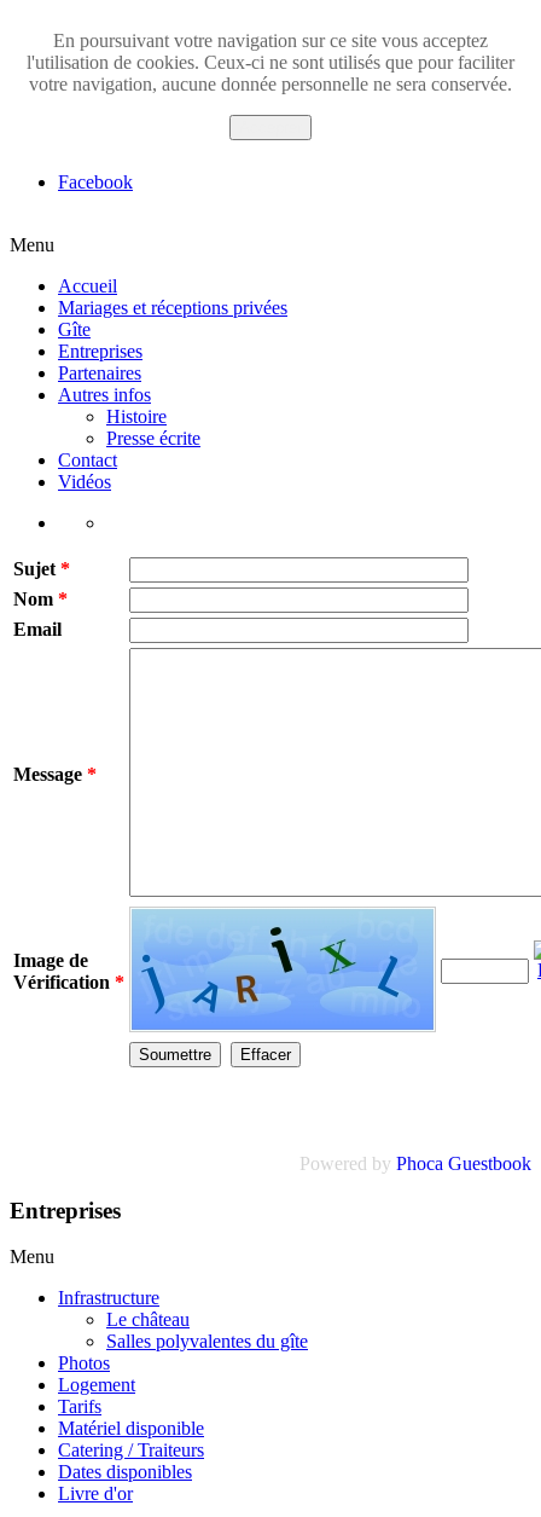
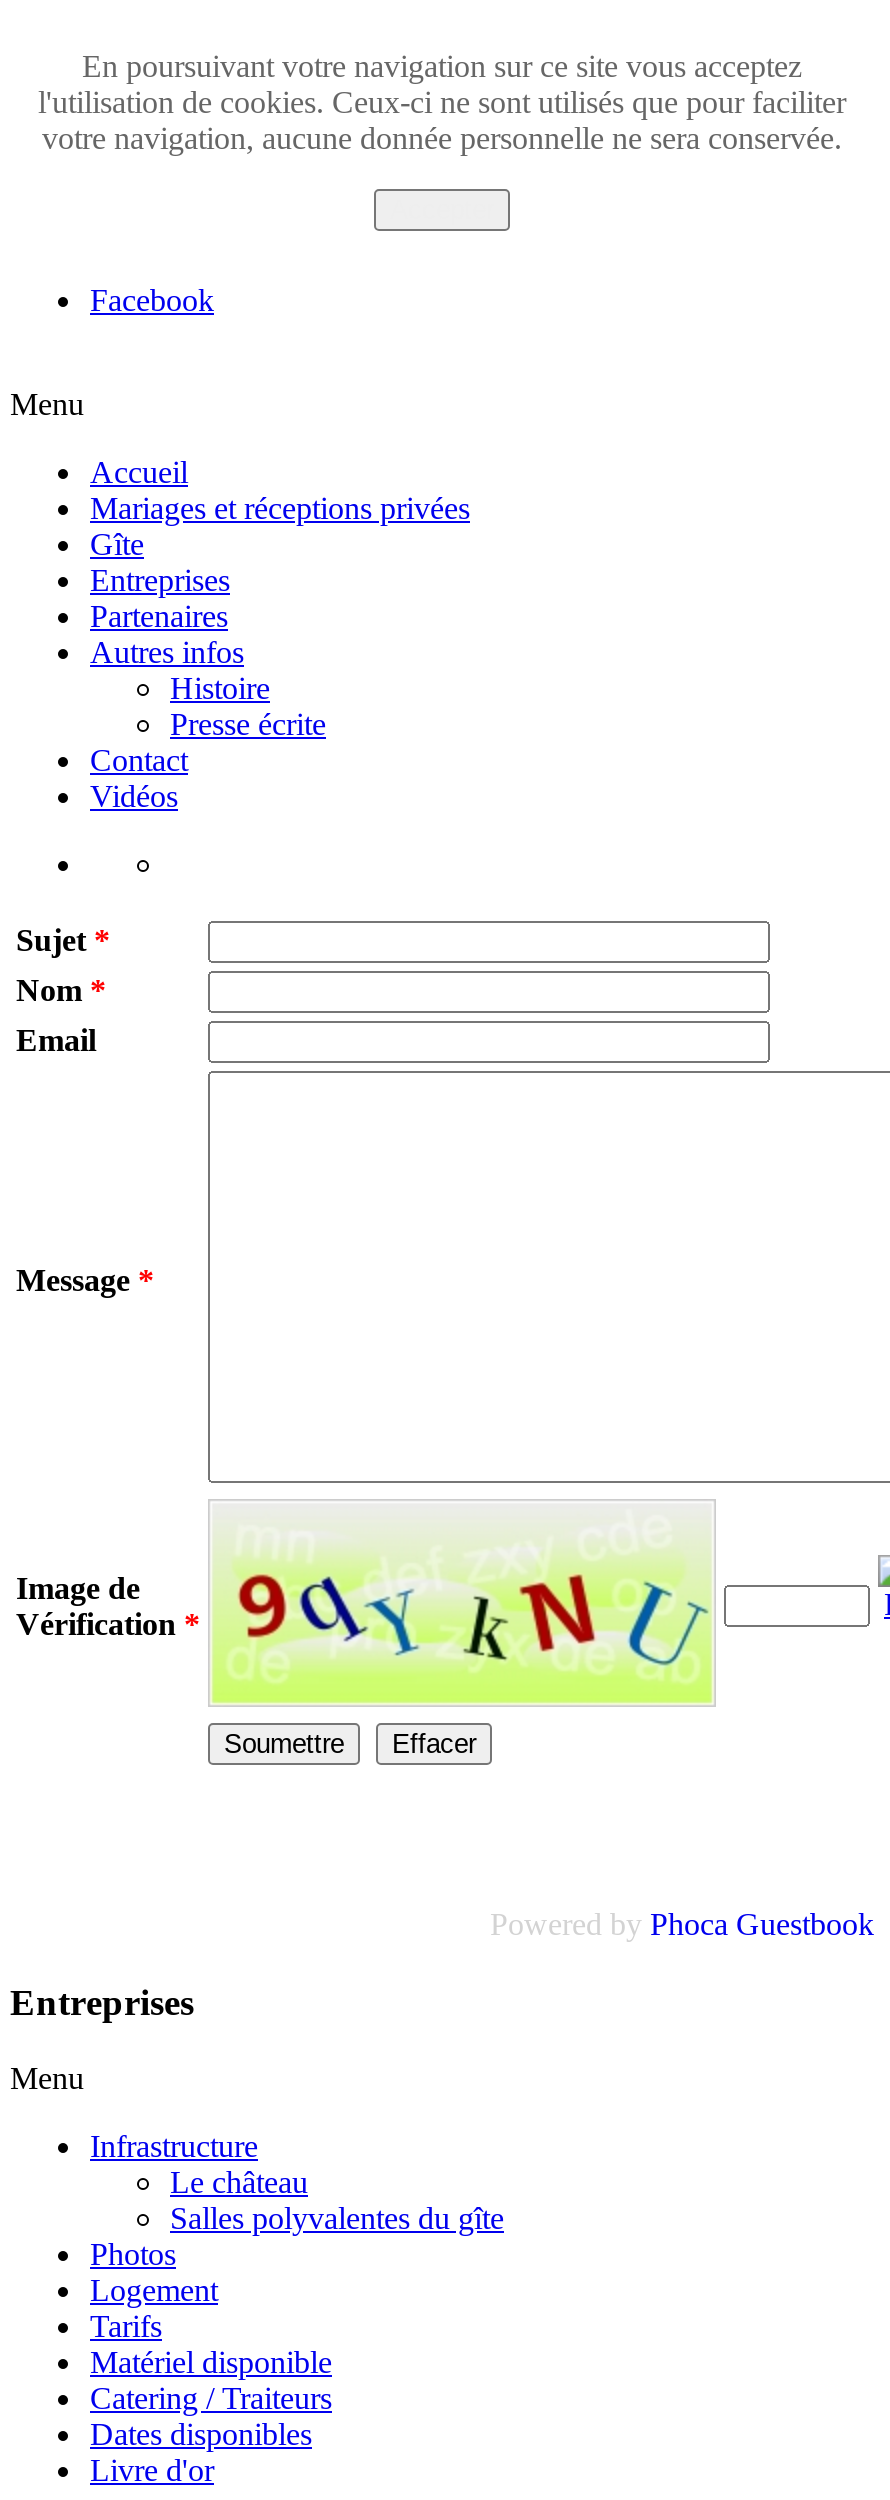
[130,908,435,1031] [image] -> [210,1503,714,1705] [image]

